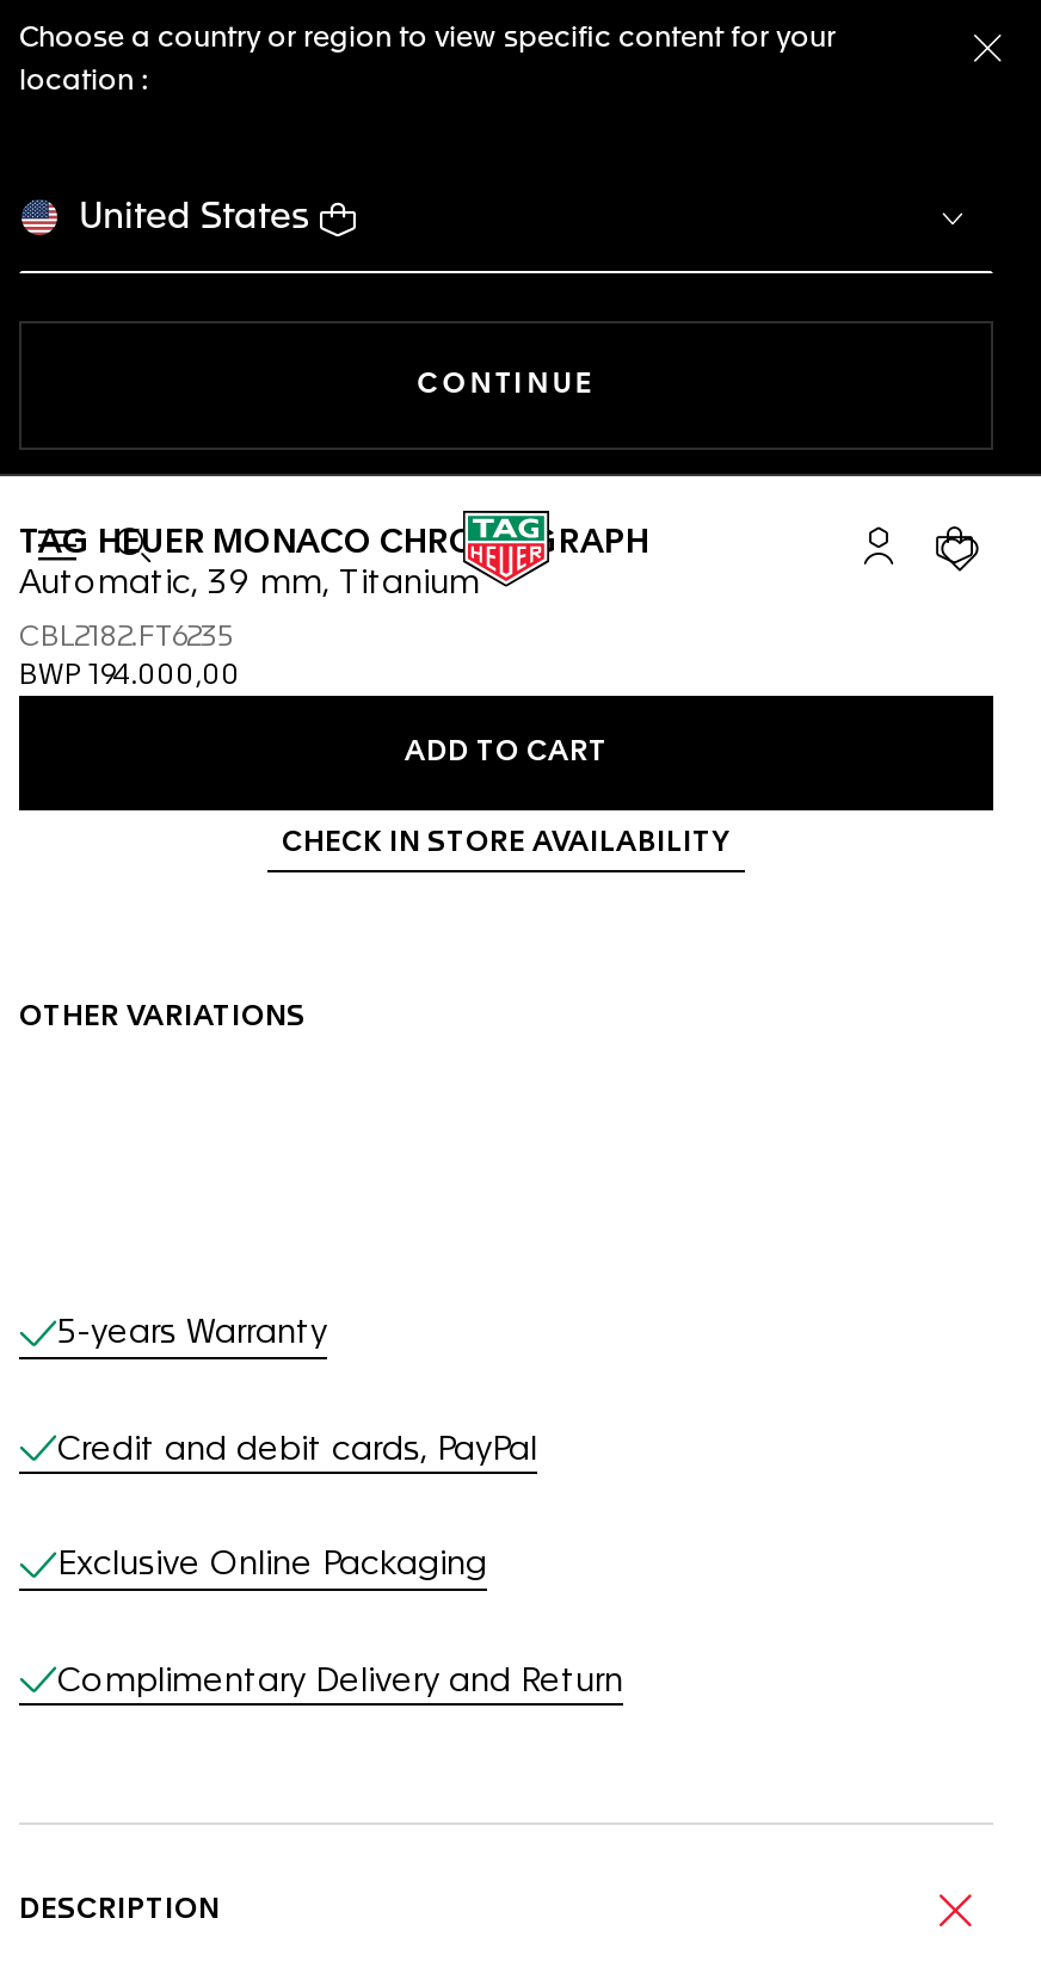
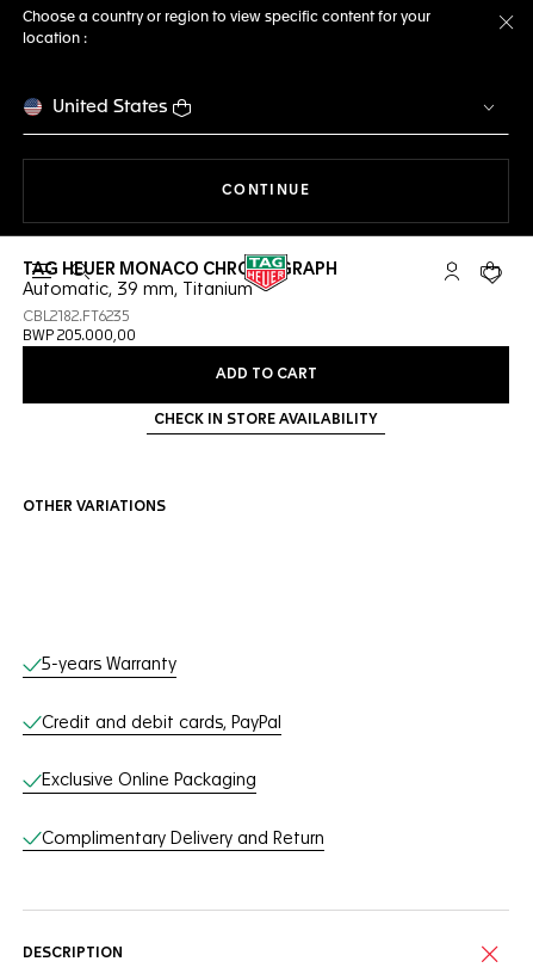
[19,662,241,691] BWP 194.000,00 -> [23,329,136,344] BWP 205.000,00

